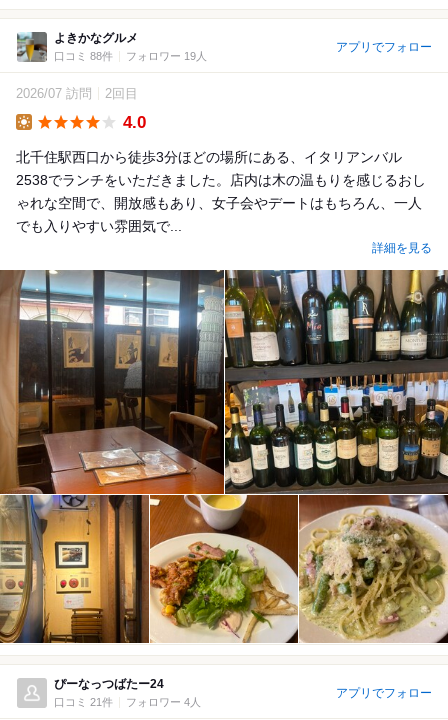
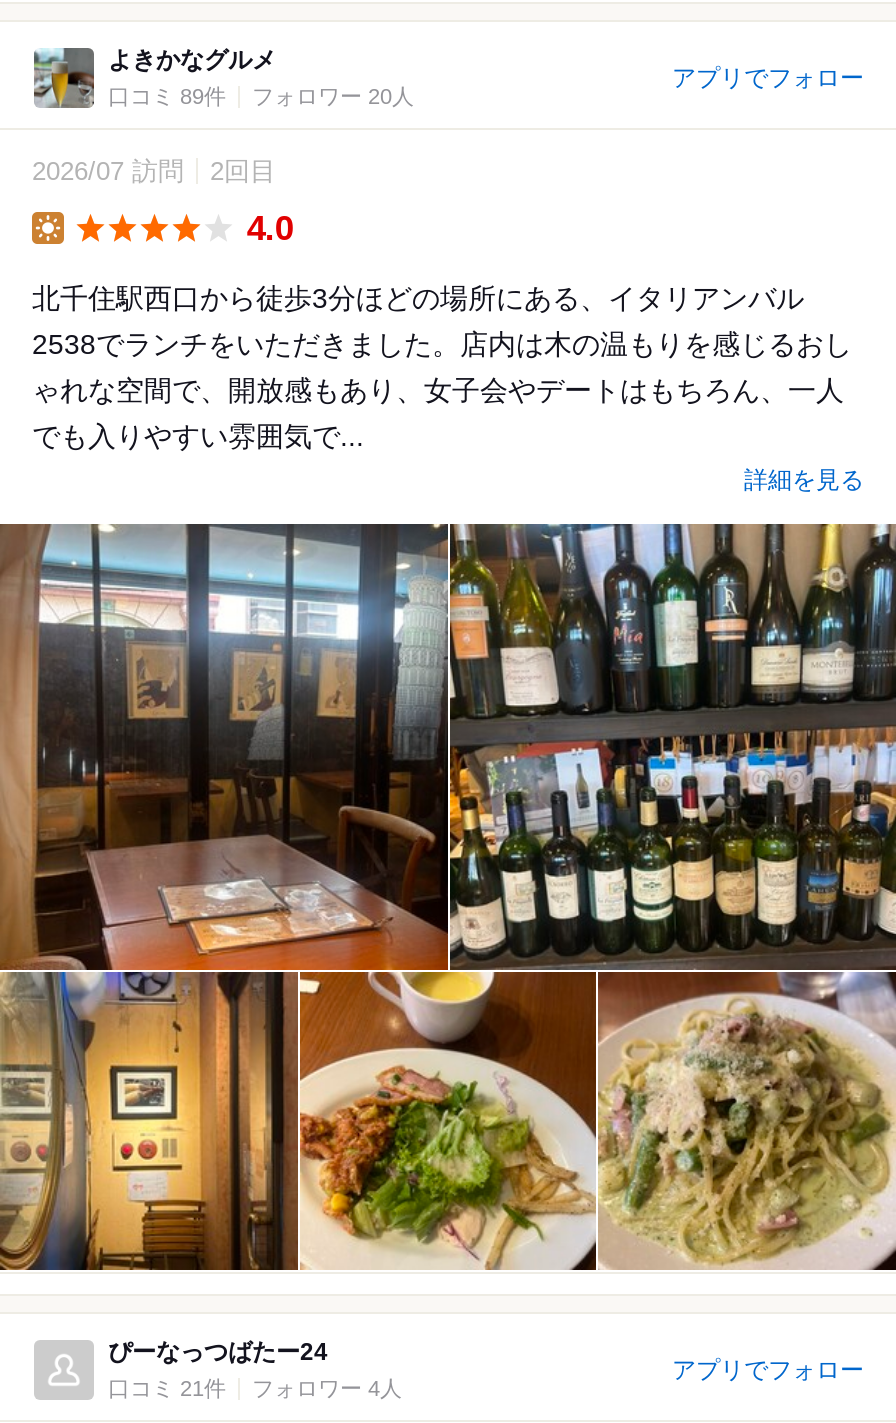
[54,50,113,62] 口コミ 88件 -> [108,83,226,107] 口コミ 89件
[126,50,207,62] フォロワー 19人 -> [252,83,414,107] フォロワー 20人

